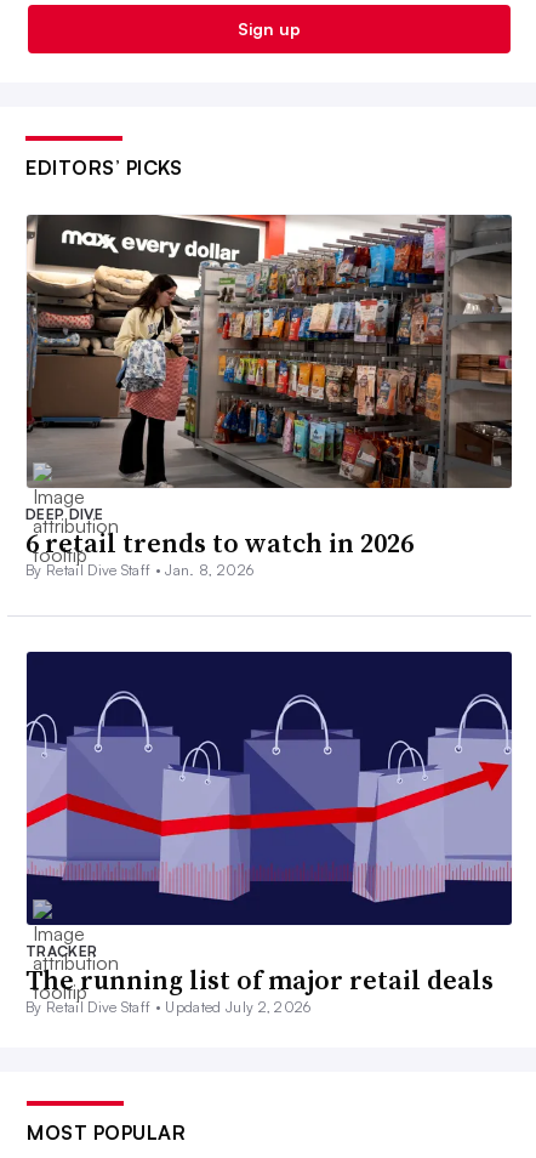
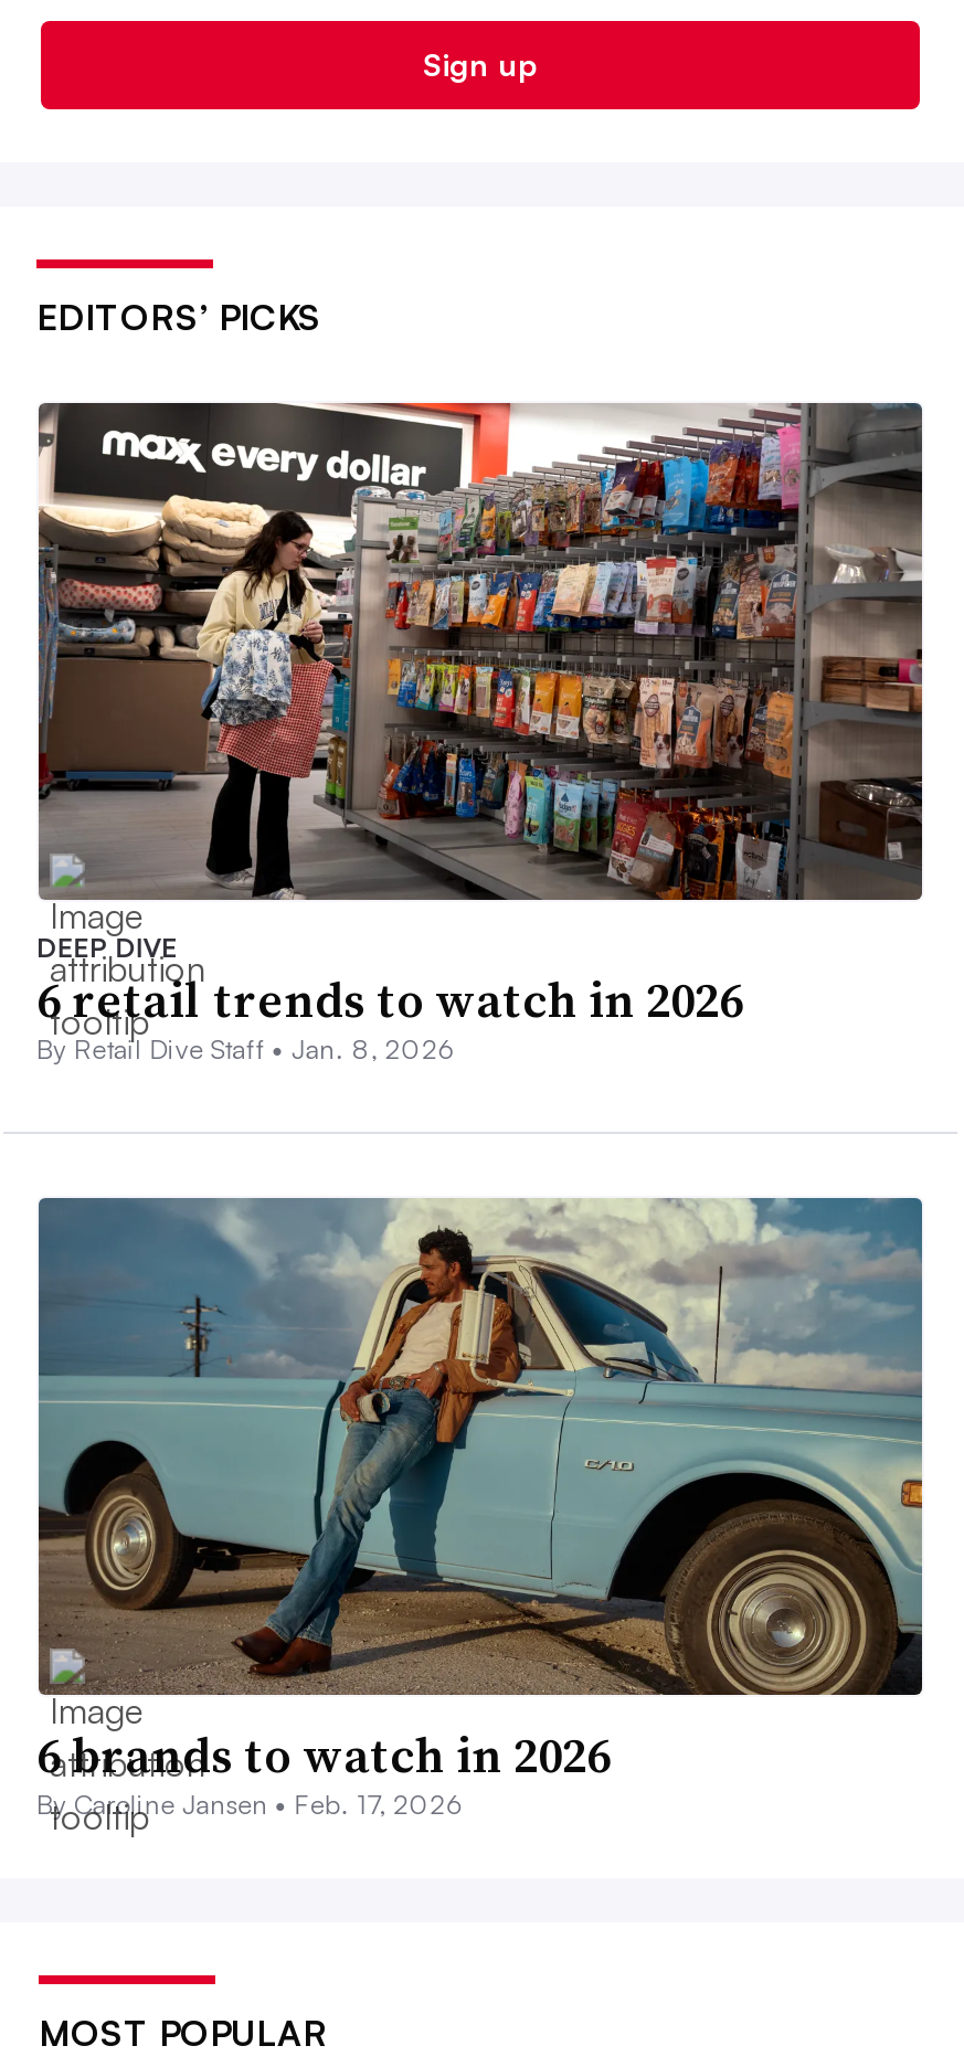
[25,651,512,1016] [image] | TRACKER | The running list of major retail deals | By Retail Dive Staff • Updated July 2, 2026 -> [36,1196,924,1820] [image] | 6 brands to watch in 2026 | By Caroline Jansen • Feb. 17, 2026

